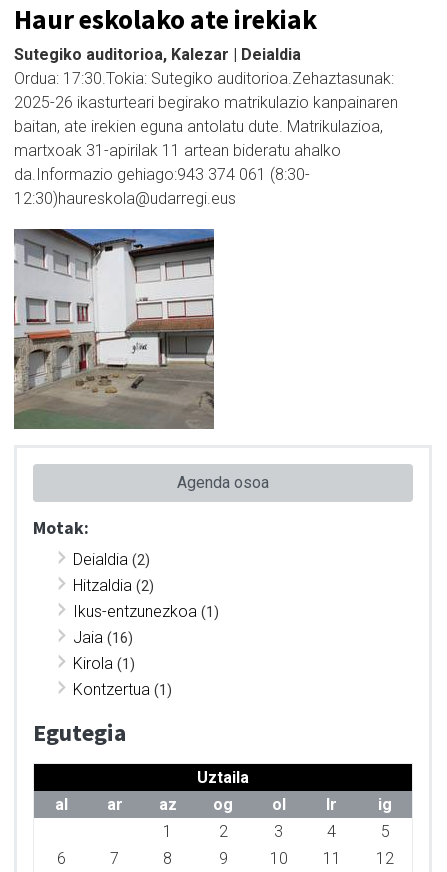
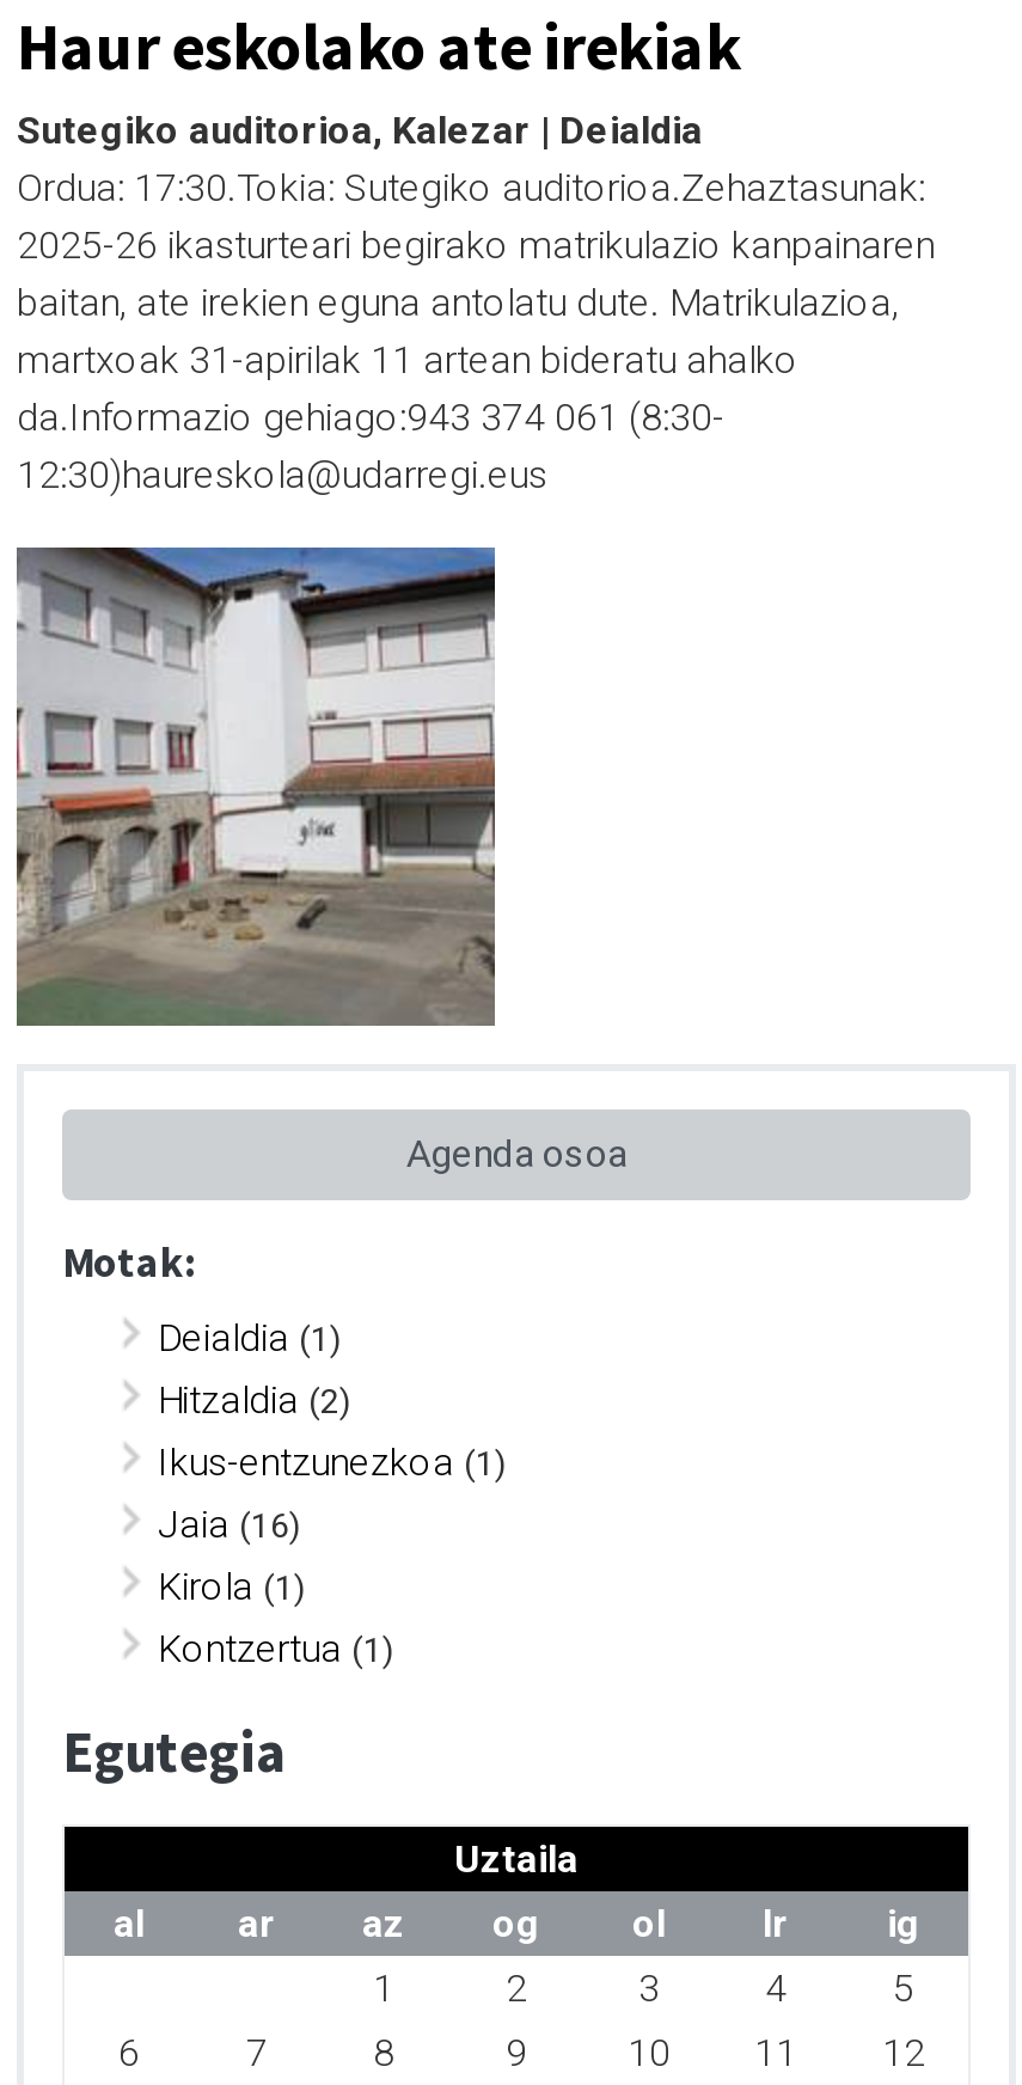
[73,550,150,569] Deialdia (2) -> [158,1315,342,1361] Deialdia (1)

